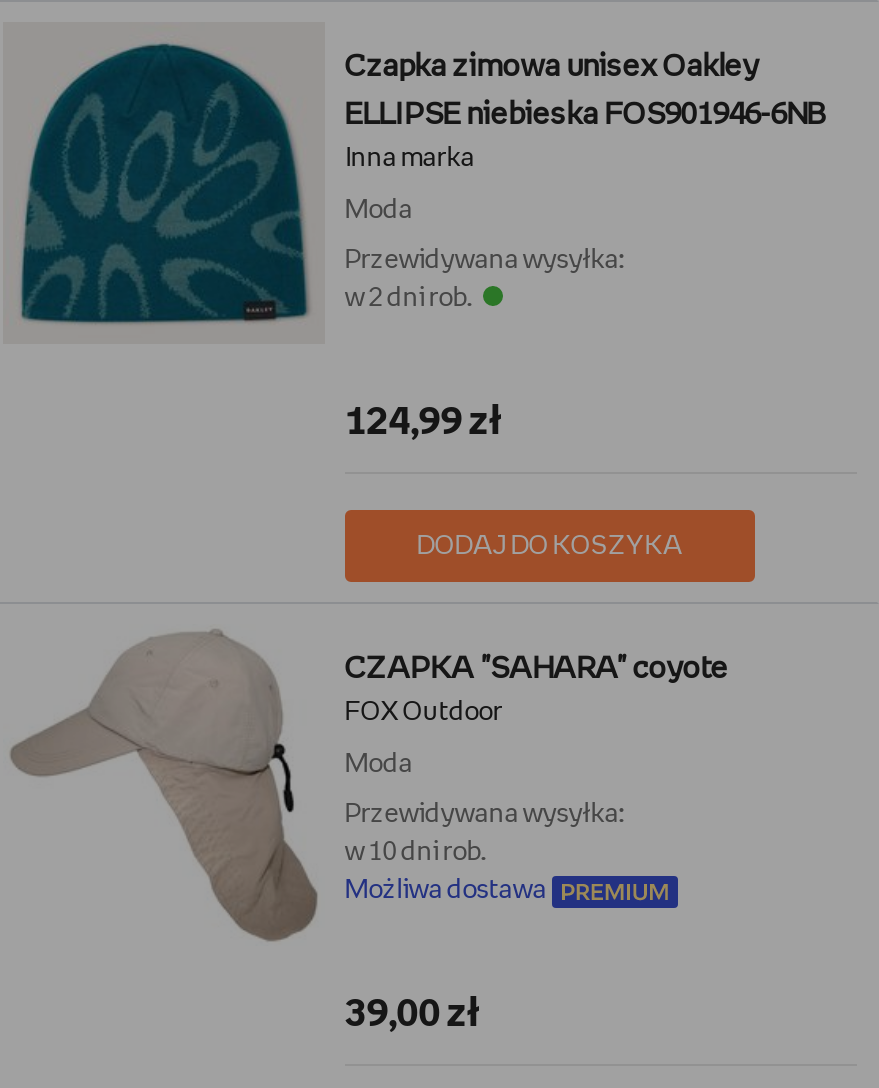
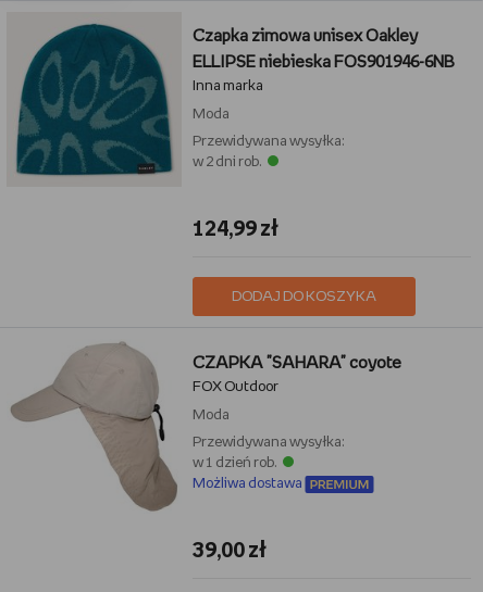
[345,840,487,866] w 10 dni rob. -> [192,456,279,470] w 1 dzień rob.

